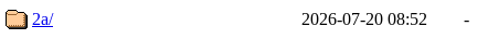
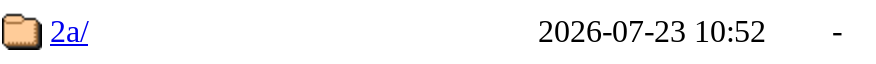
[301,10,427,28] 2026-07-20 08:52 -> [538,14,766,48] 2026-07-23 10:52

